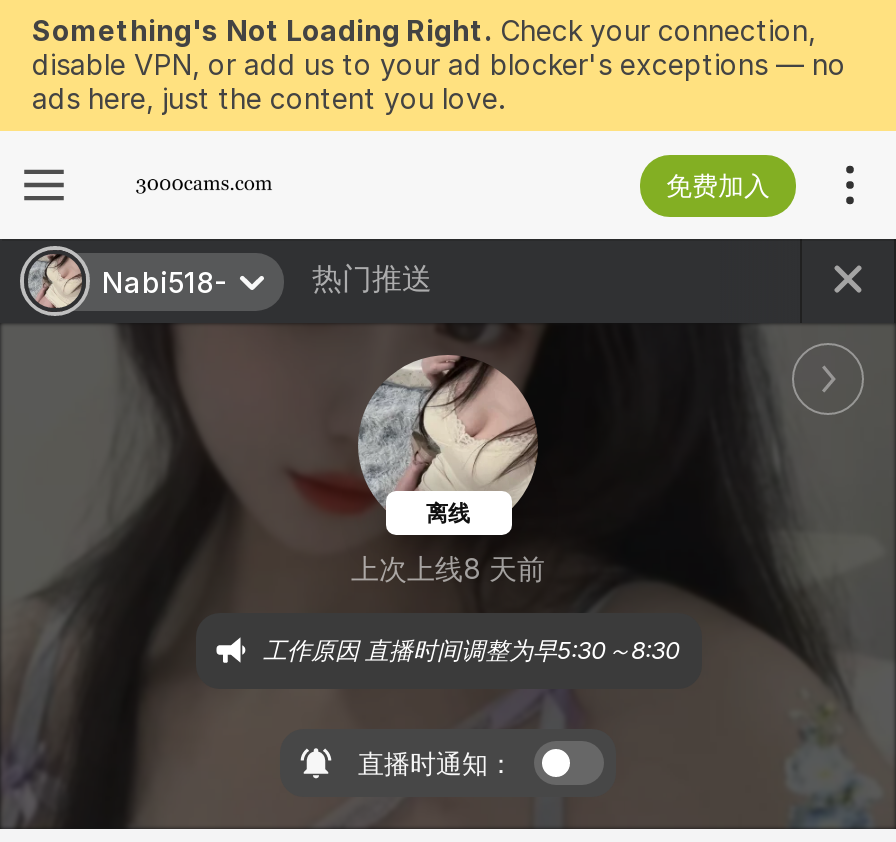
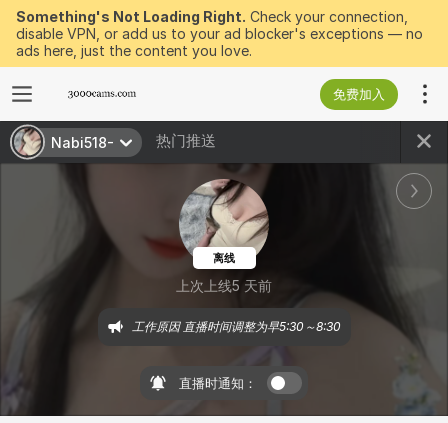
[351,551,545,585] 上次上线8 天前 -> [176,277,272,294] 上次上线5 天前

